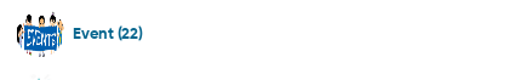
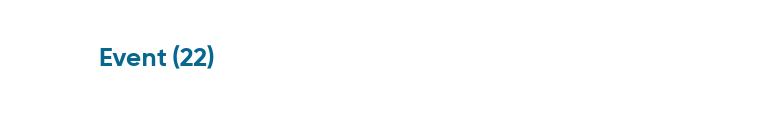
[16,11,65,58] [image] -> none

